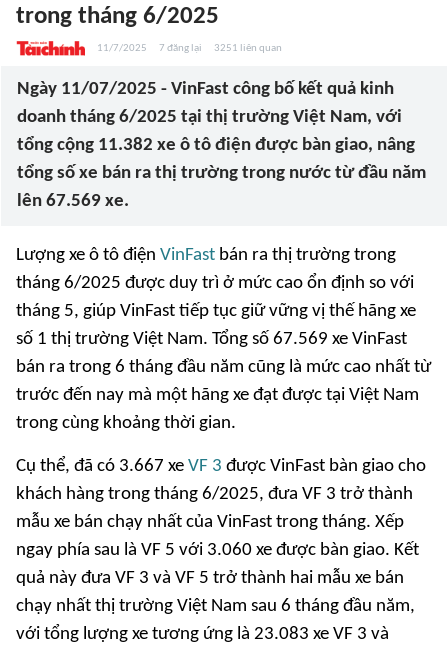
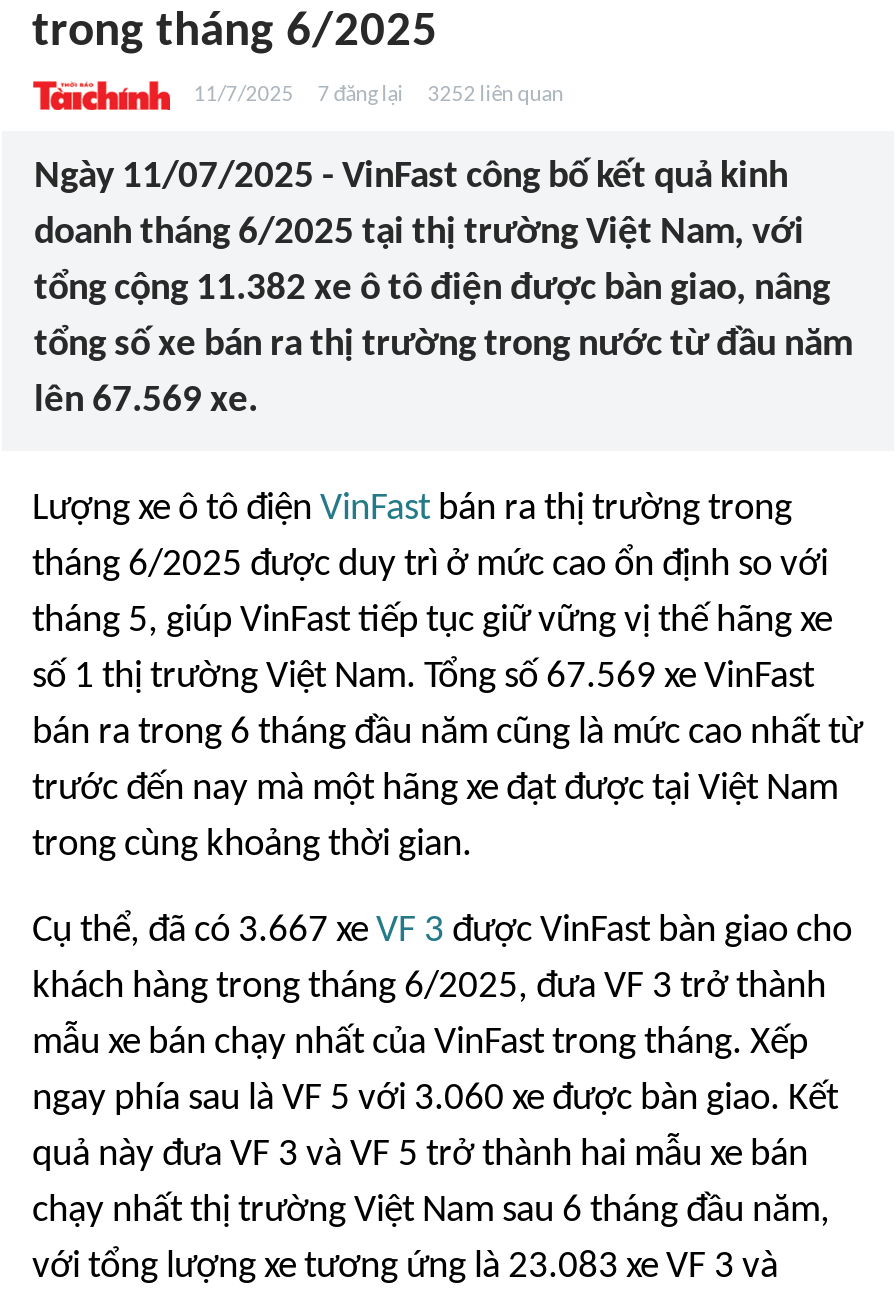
[97,42,282,54] 11/7/2025 7 đăng lại 3251 liên quan -> [194,83,564,107] 11/7/2025 7 đăng lại 3252 liên quan

